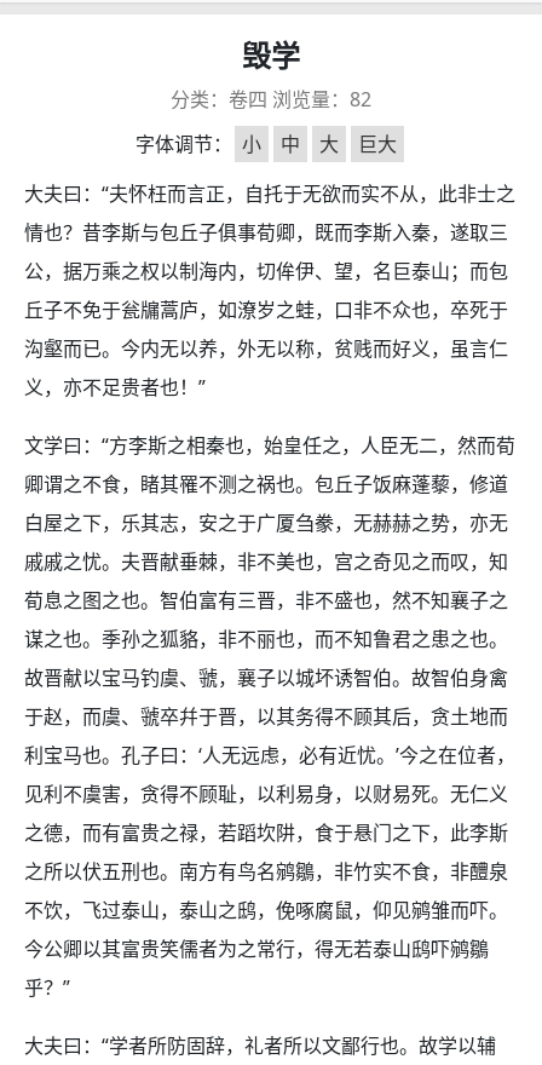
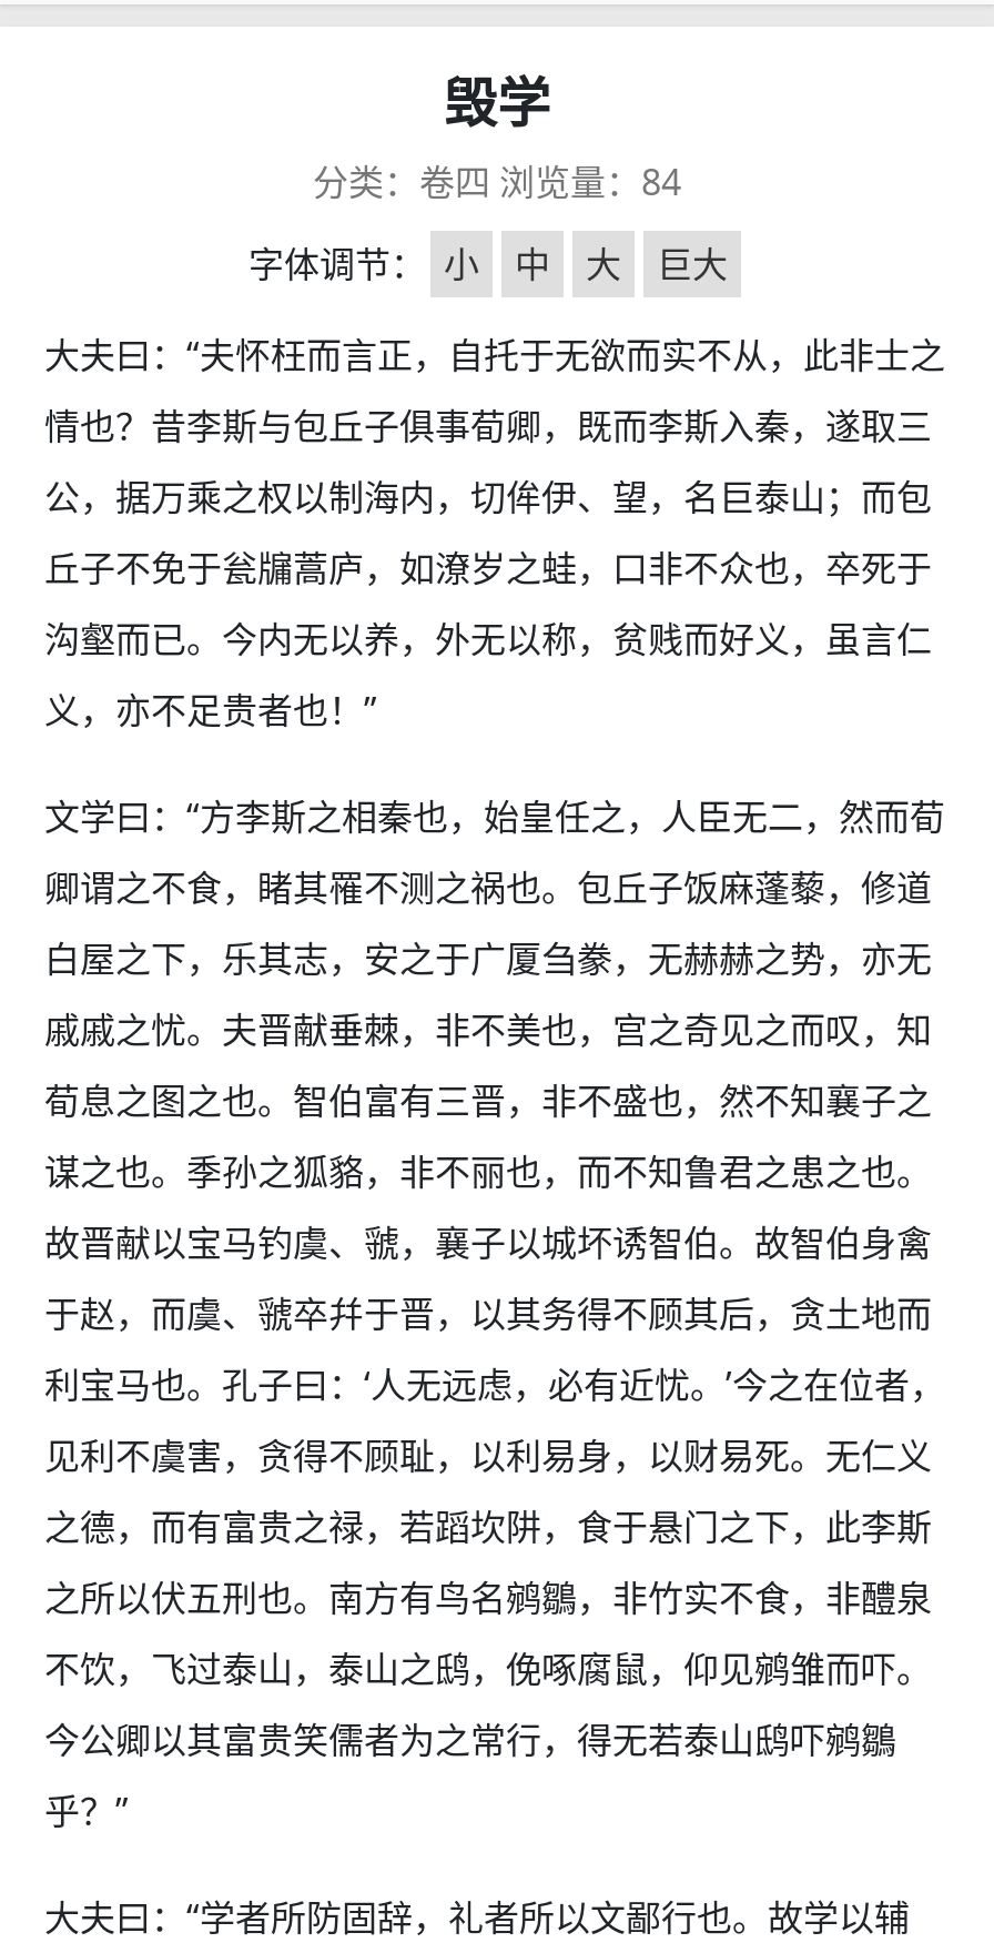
[171,86,371,113] 分类：卷四浏览量：82 -> [313,158,681,206] 分类：卷四浏览量：84

